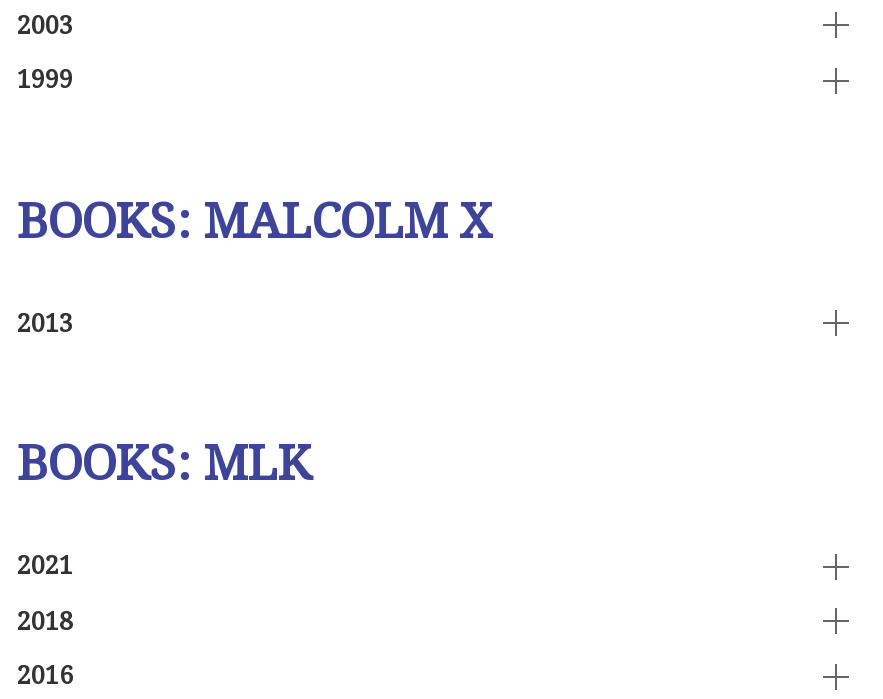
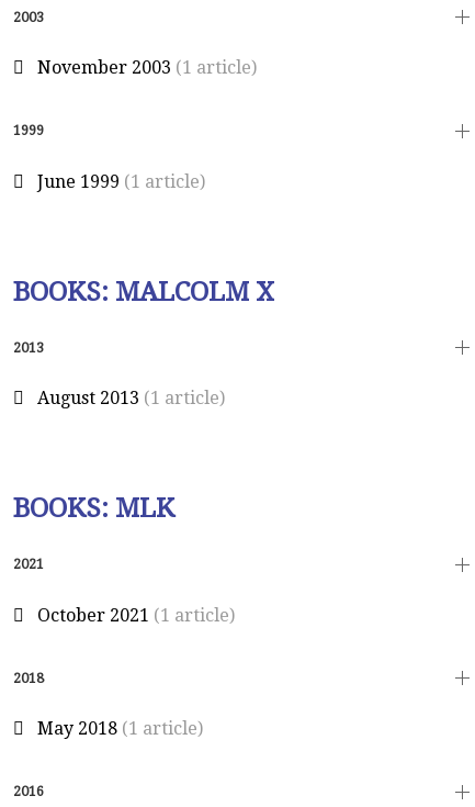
none -> [33,57,257,78] November 2003 (1 article)
none -> [33,171,205,192] June 1999 (1 article)
none -> [33,388,225,408] August 2013 (1 article)
none -> [33,604,235,625] October 2021 (1 article)
none -> [33,718,203,739] May 2018 (1 article)

